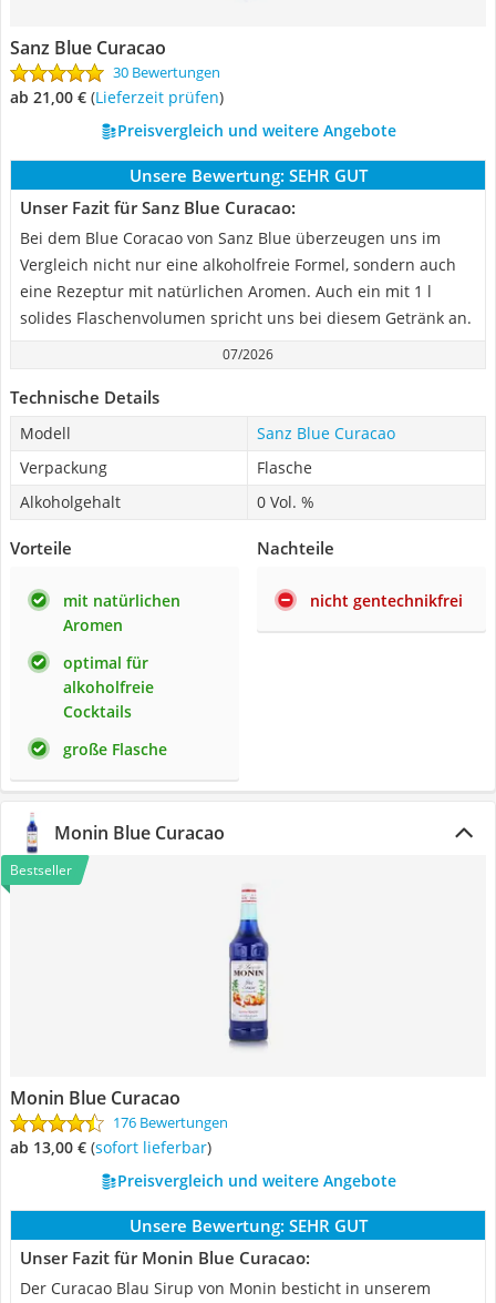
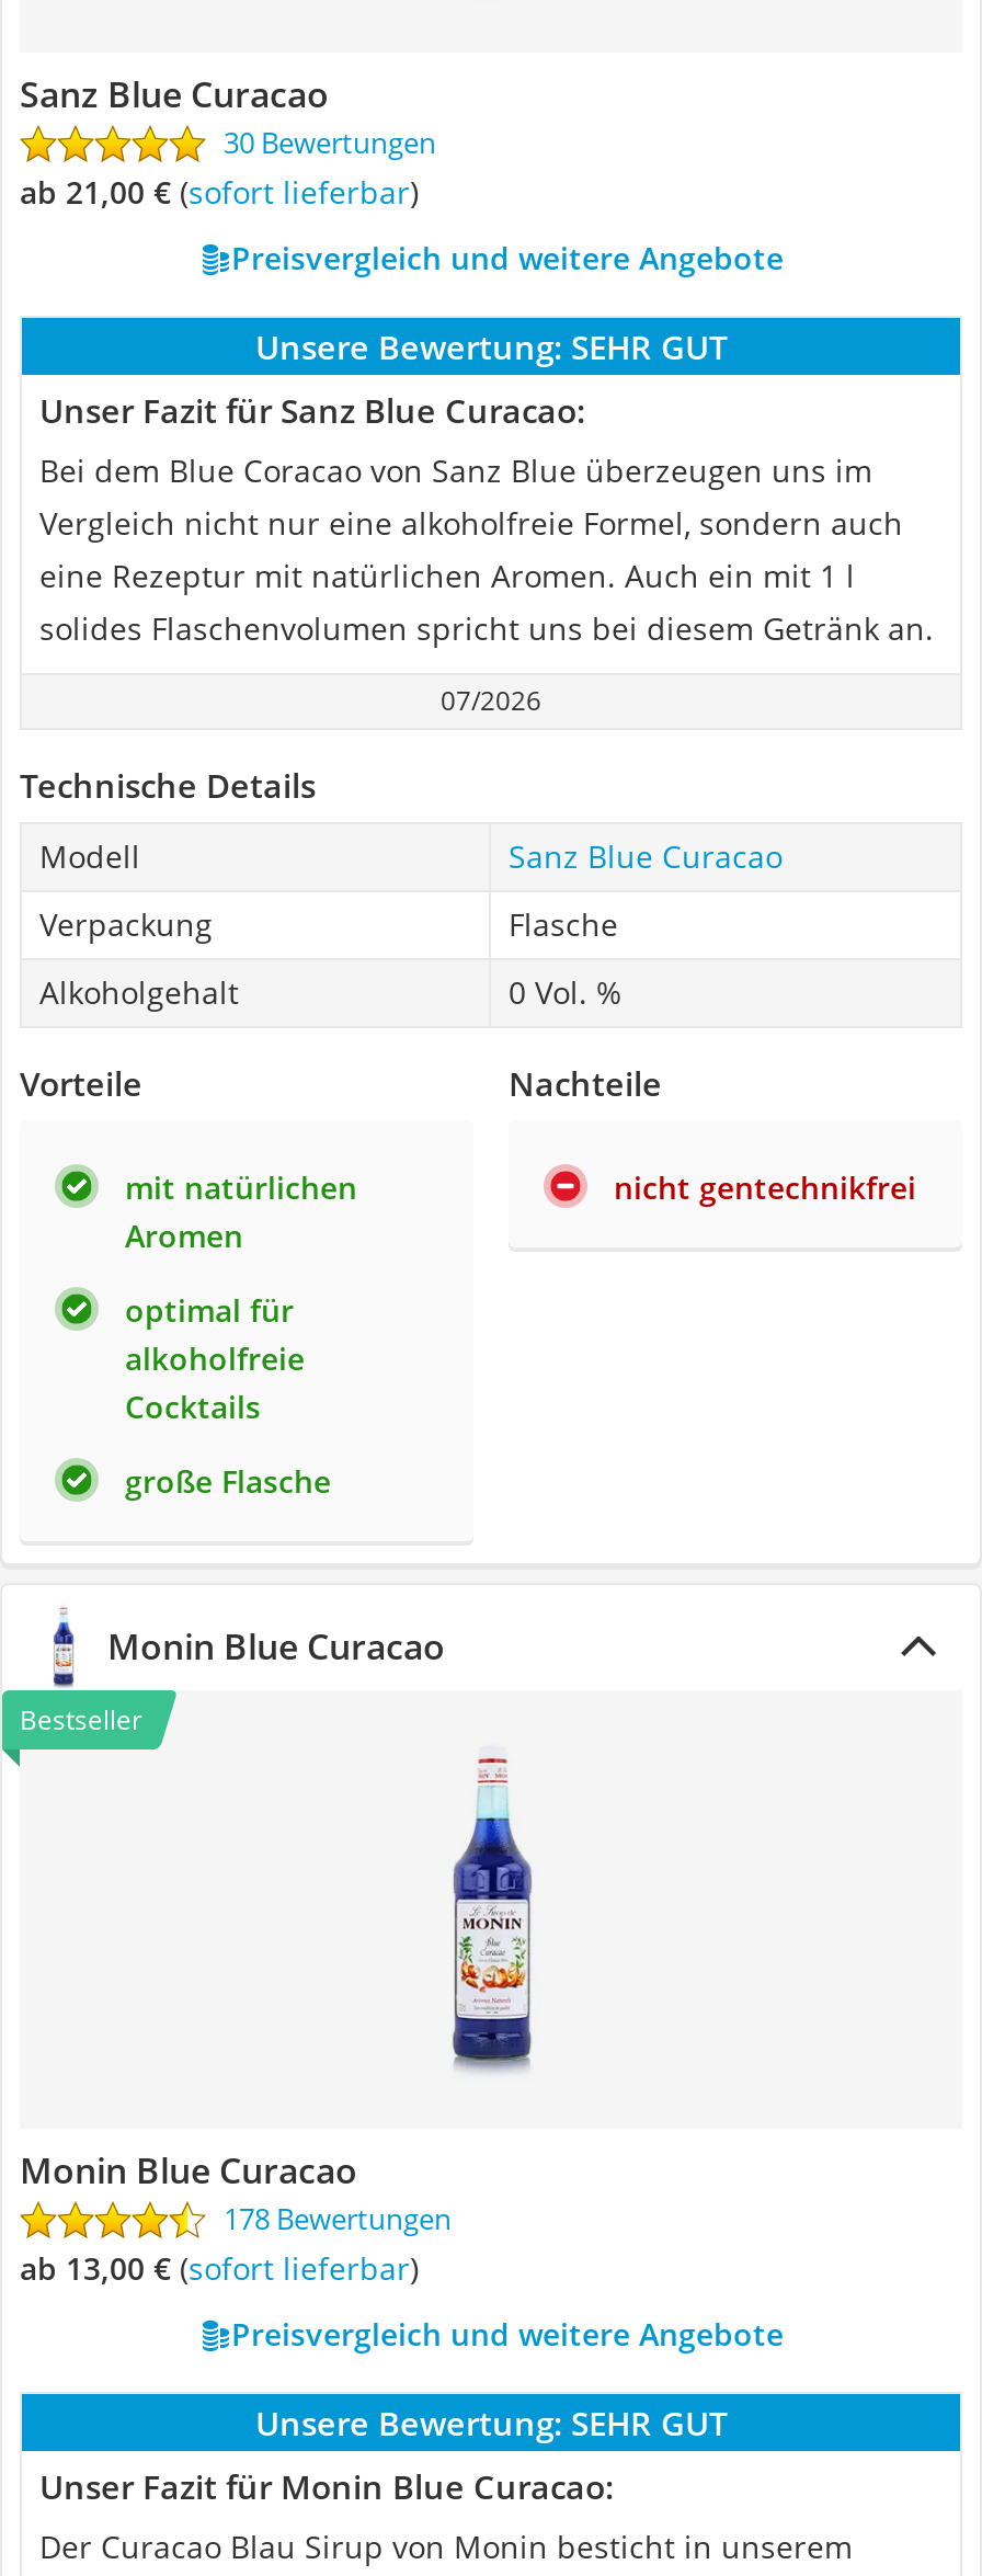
[10,86,224,108] ab 21,00 €(Lieferzeit prüfen) -> [20,171,419,213] ab 21,00 €( Sofort lieferbar)
[113,1112,228,1132] 176 Bewertungen -> [224,2199,452,2238] 178 Bewertungen

